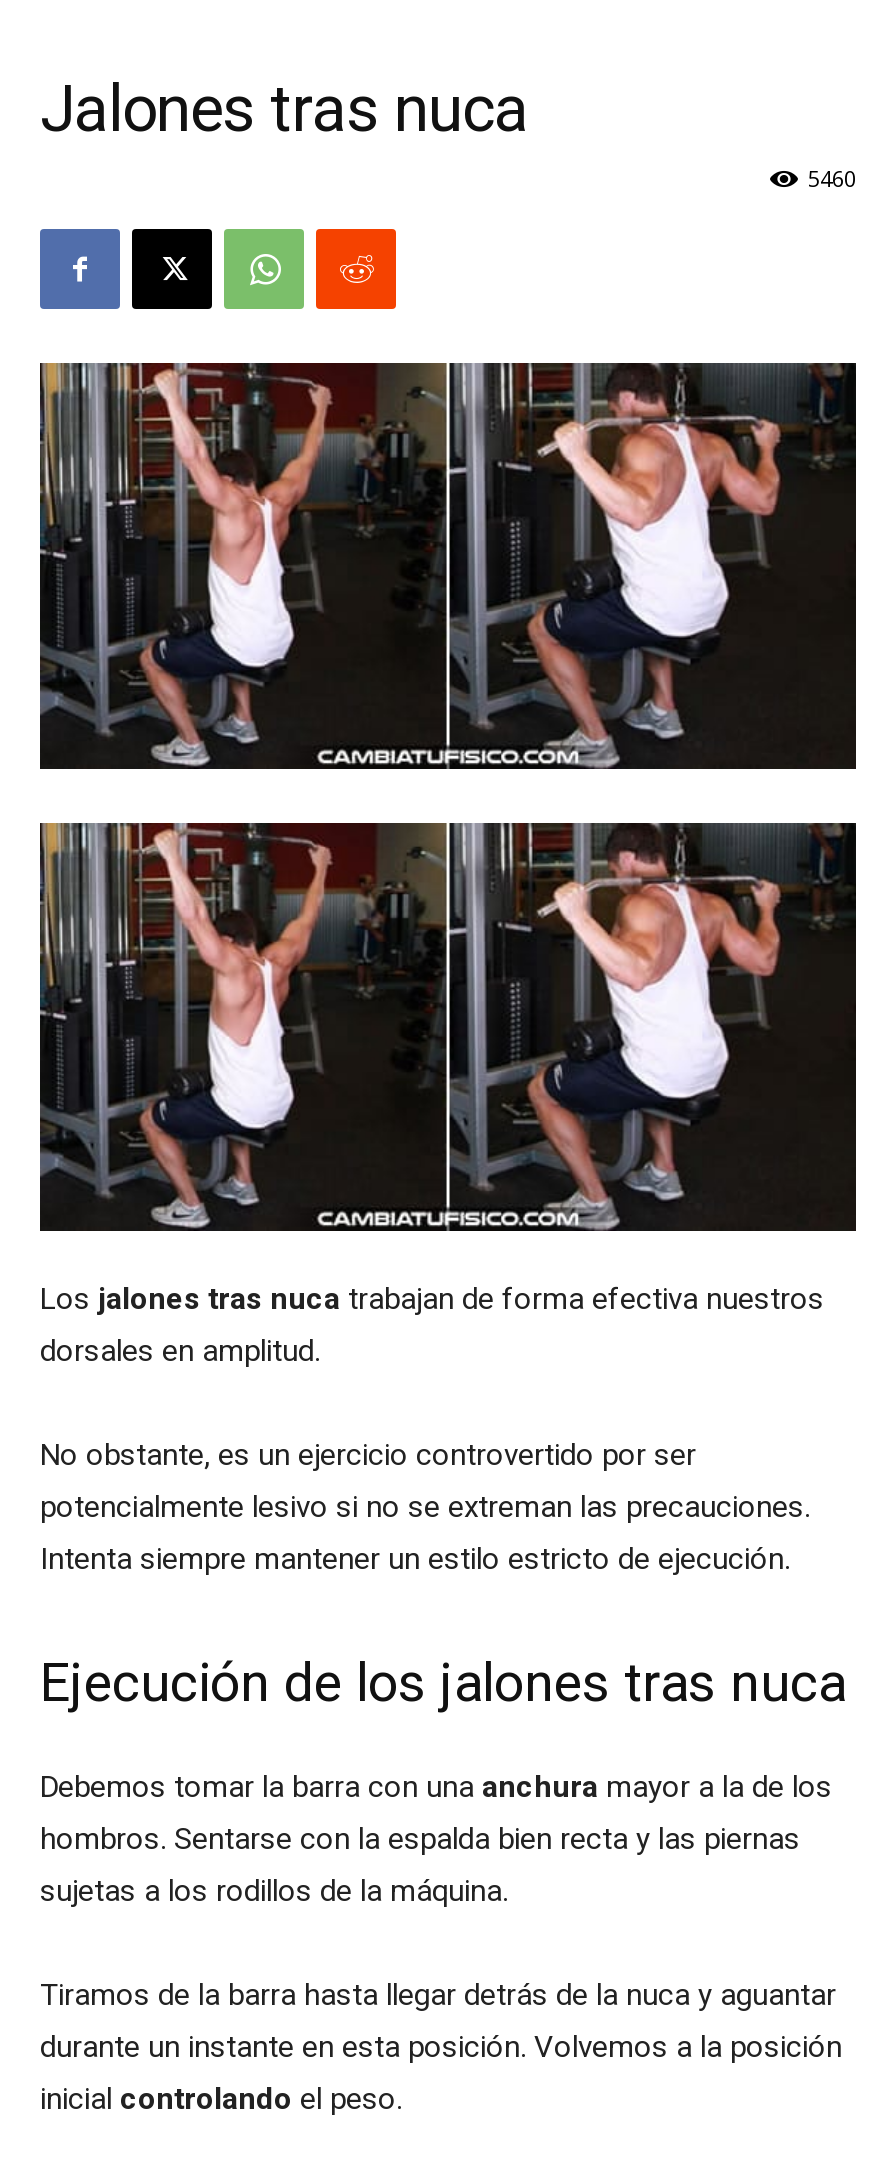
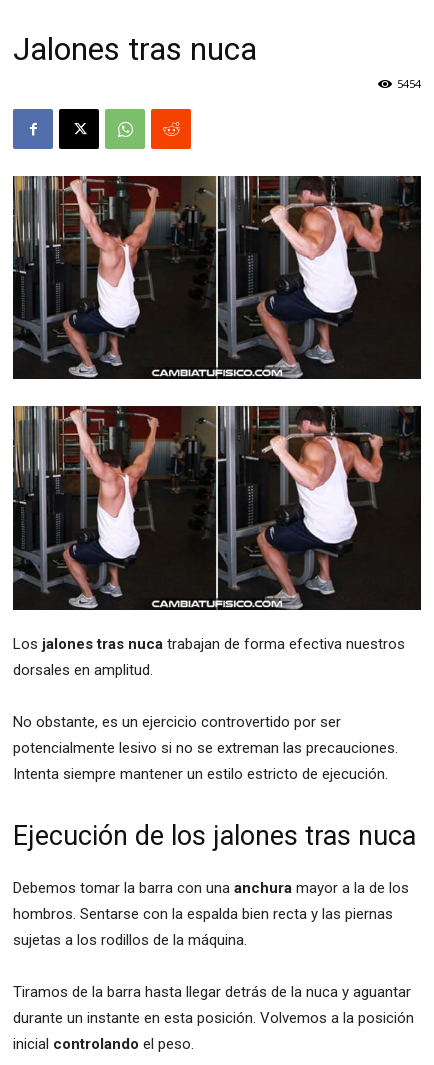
[808,163,856,193] 5460 -> [397,76,421,91] 5454

